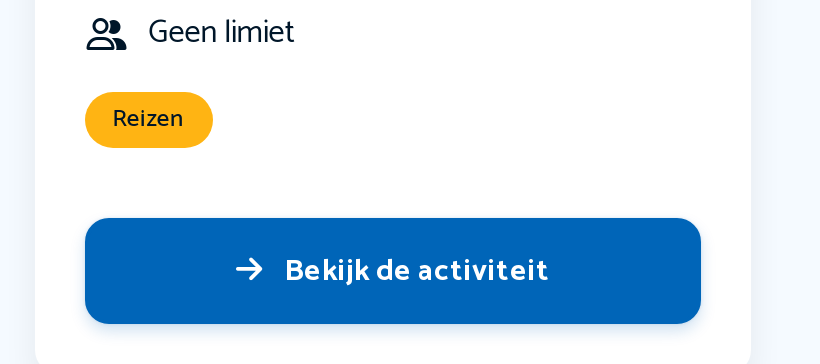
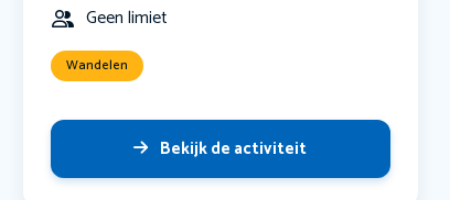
[113,101,185,139] Reizen -> [66,55,128,76] Wandelen

